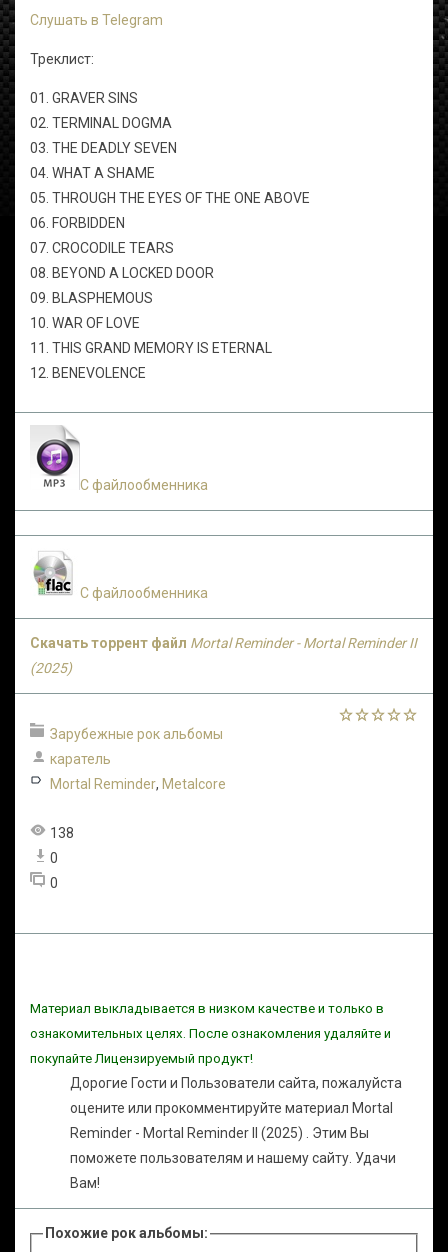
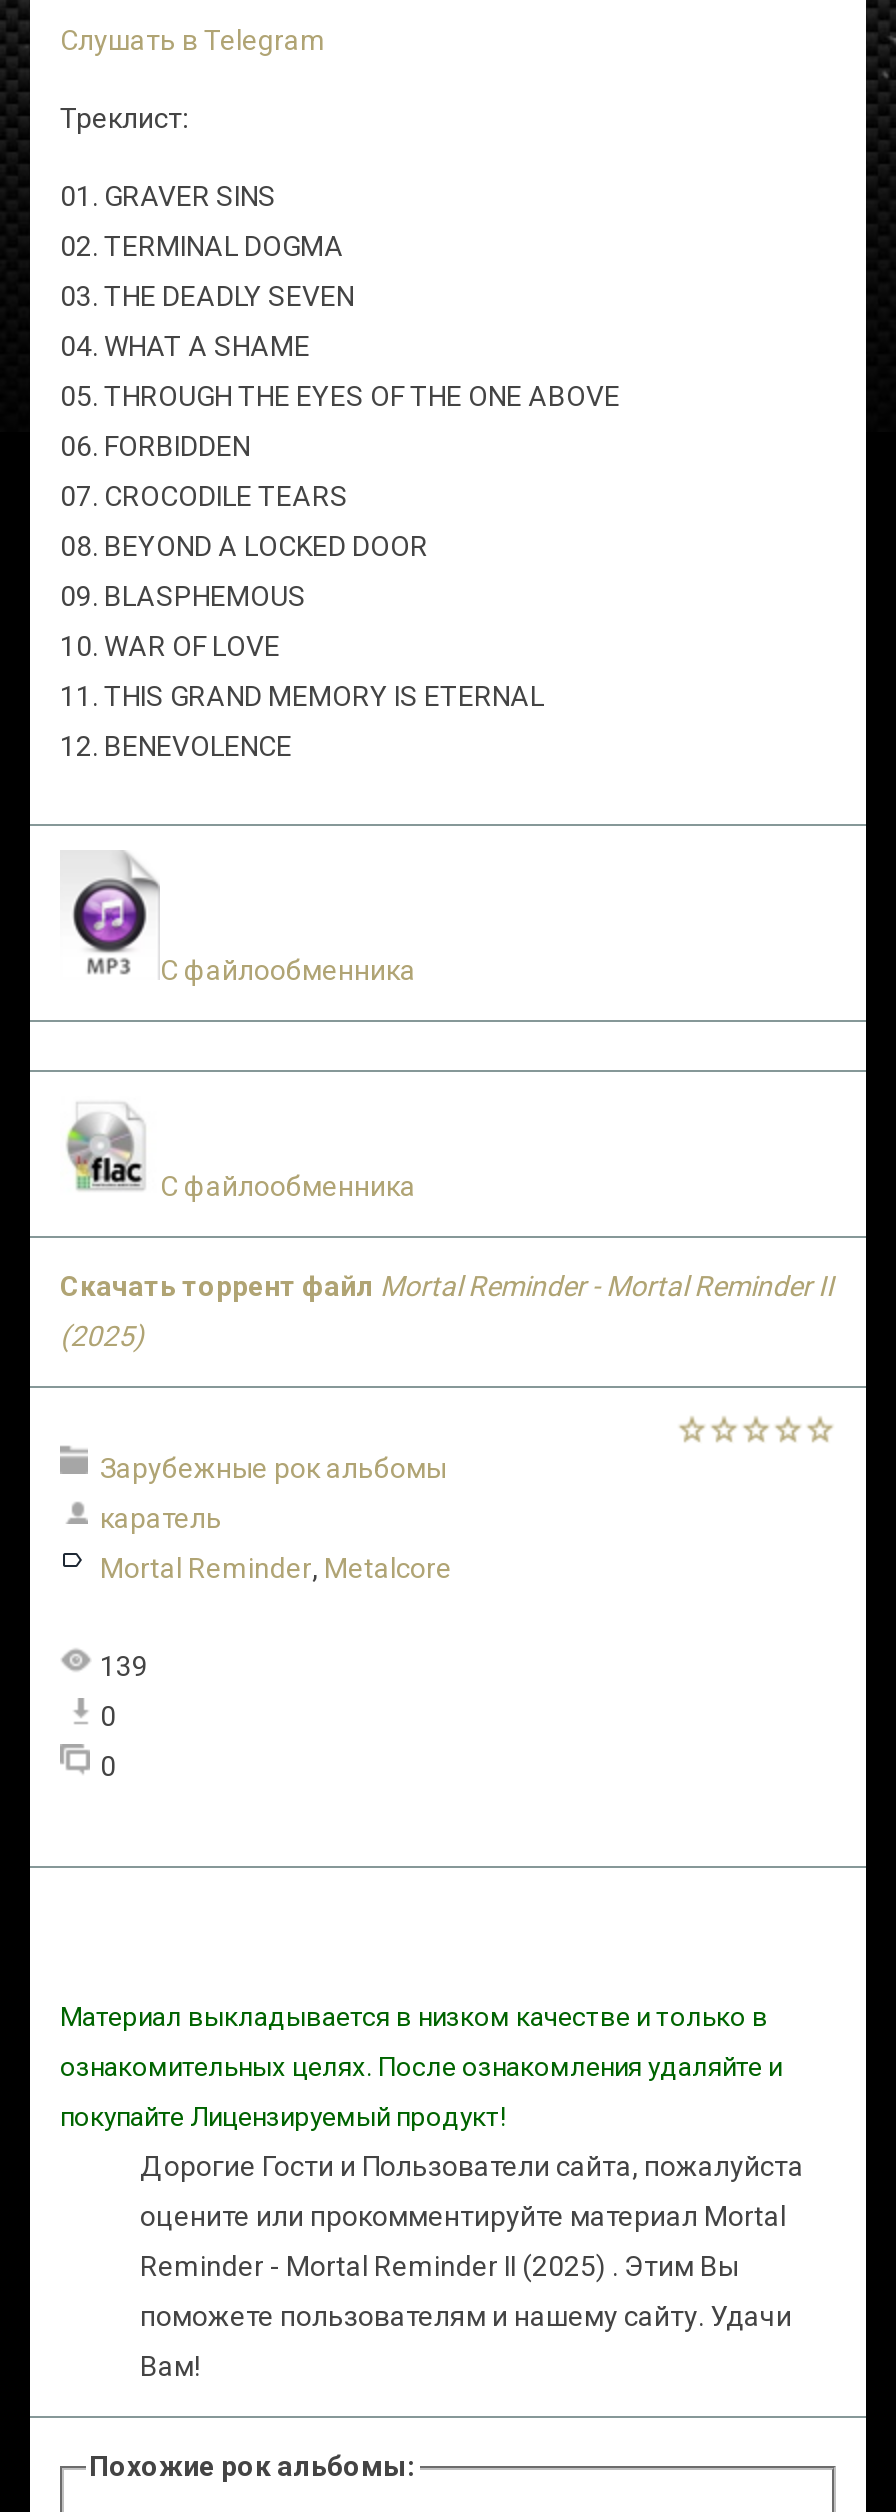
[50,825,74,841] 138 -> [100,1650,148,1682] 139

